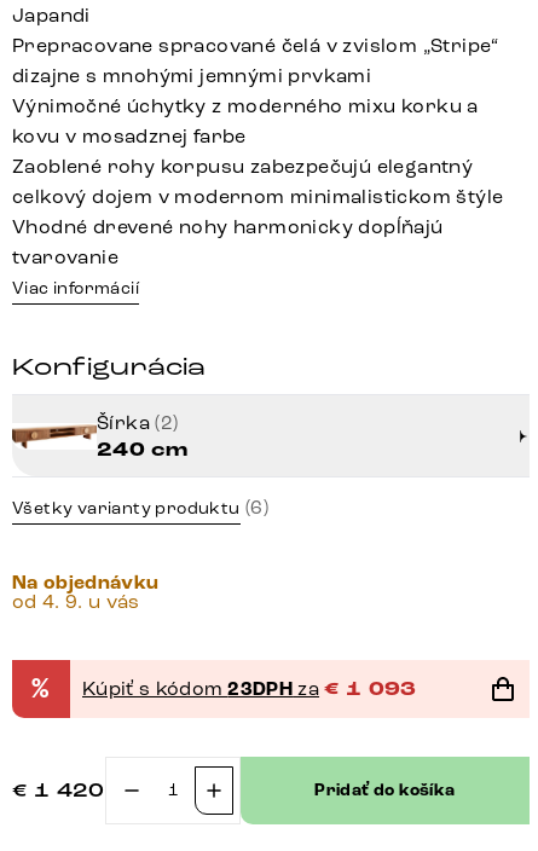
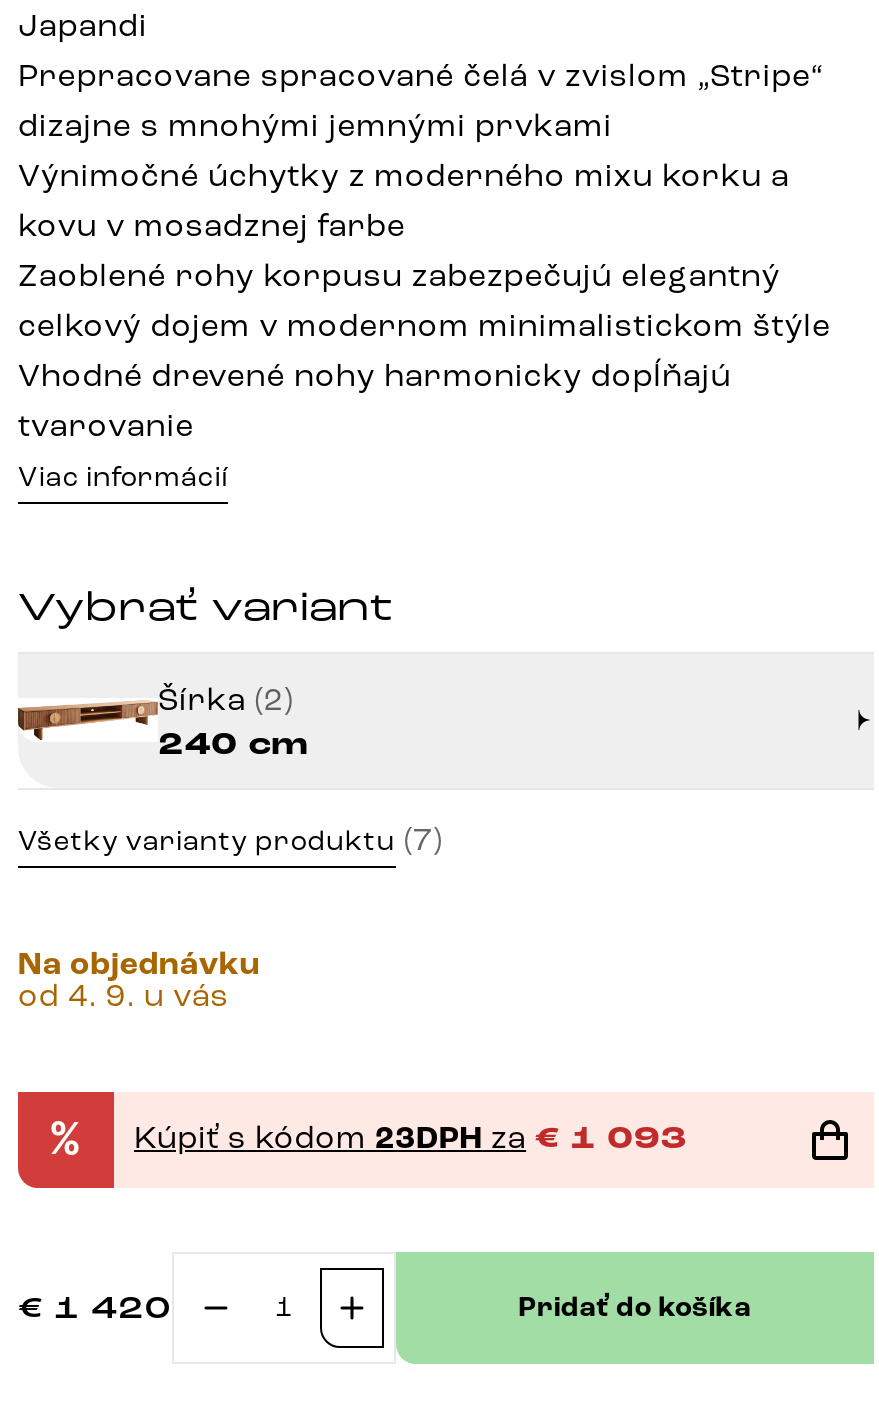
[12,352,205,382] Konfigurácia -> [18,582,393,632] Vybrať variant
[12,496,269,519] Všetky varianty produktu (6) -> [18,820,442,858] Všetky varianty produktu (7)

